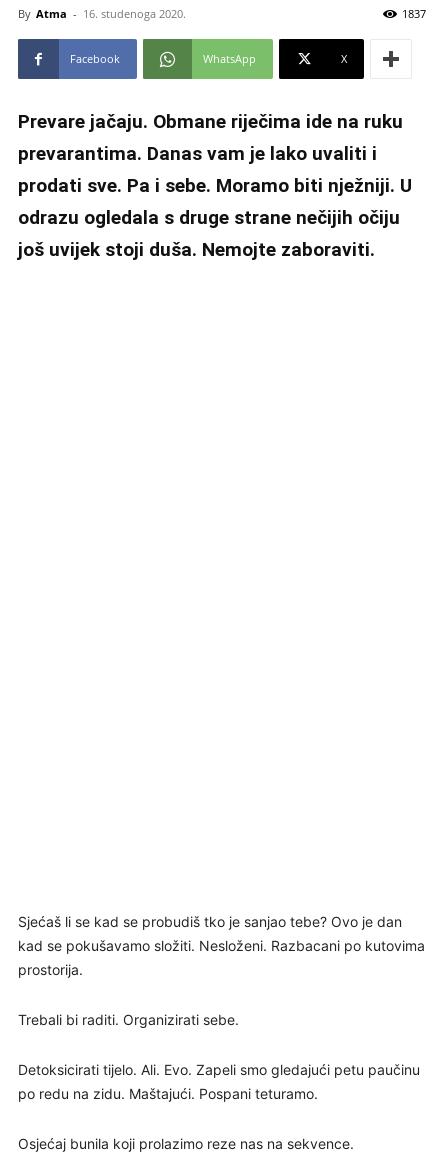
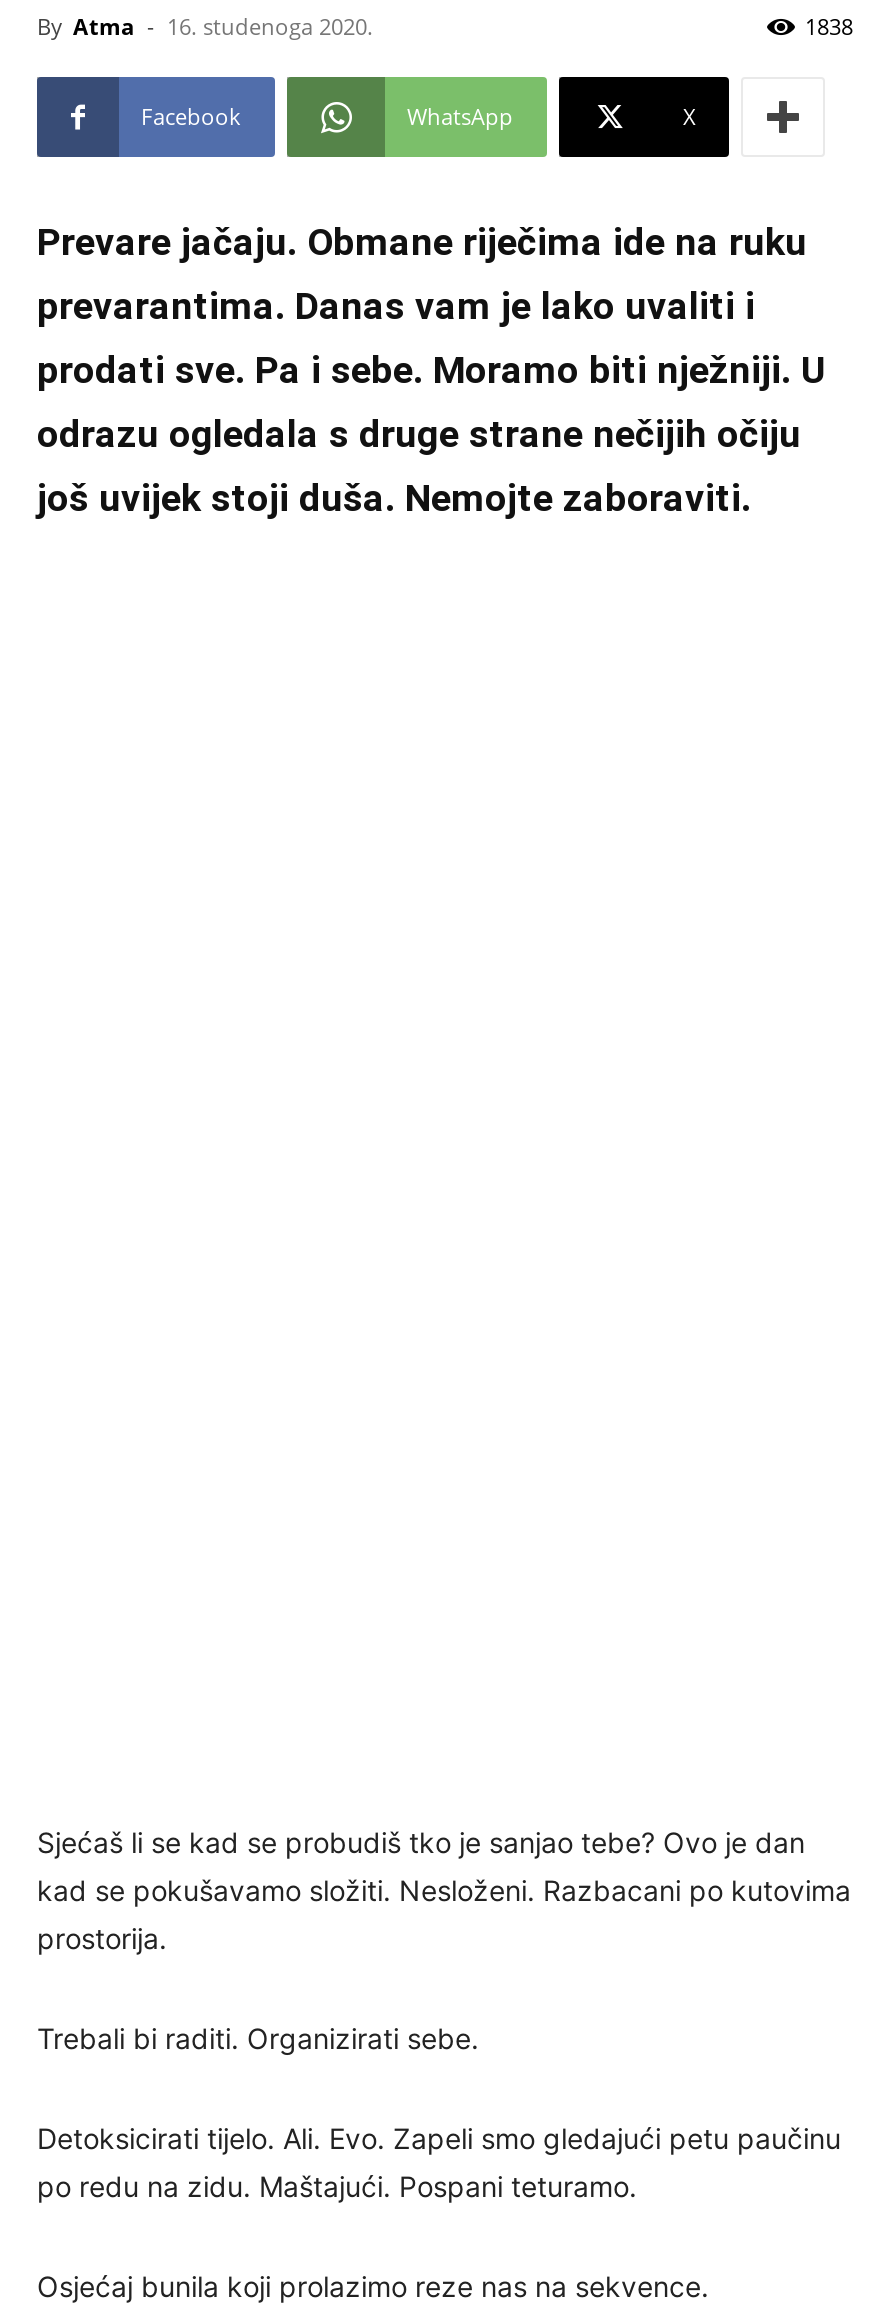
[402,6,426,21] 1837 -> [805,11,853,41] 1838

